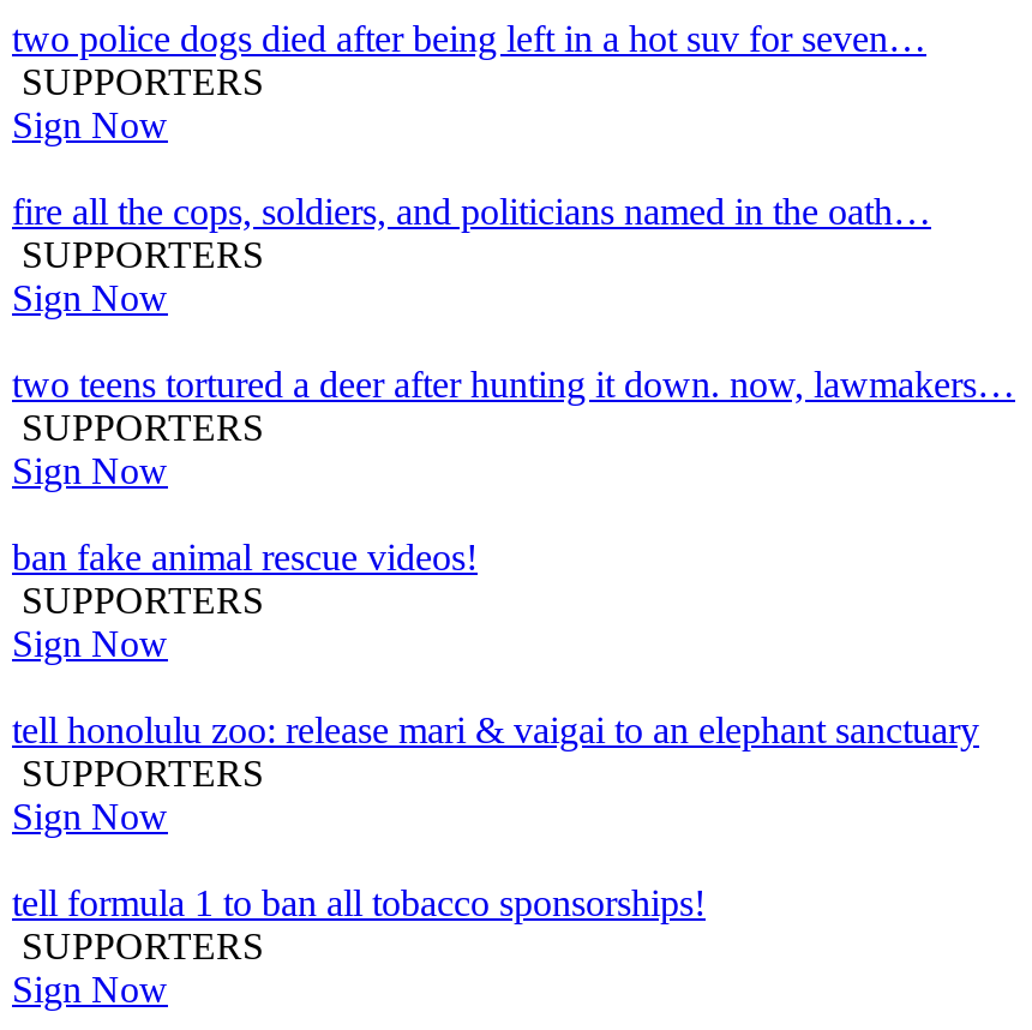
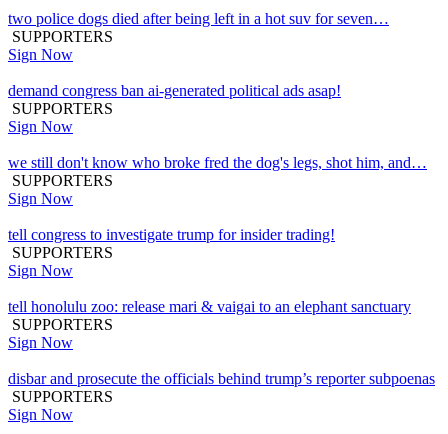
[12,191,931,232] fire all the cops, soldiers, and politicians named in the oath… -> [8,82,341,99] demand congress ban ai-generated political ads asap!
[12,364,1015,405] two teens tortured a deer after hunting it down. now, lawmakers… -> [8,154,427,171] we still don't know who broke fred the dog's legs, shot him, and…
[12,537,478,577] ban fake animal rescue videos! -> [8,226,335,243] tell congress to investigate trump for insider trading!
[12,882,706,923] tell formula 1 to ban all tobacco sponsorships! -> [8,370,435,387] disbar and prosecute the officials behind trump’s reporter subpoenas

